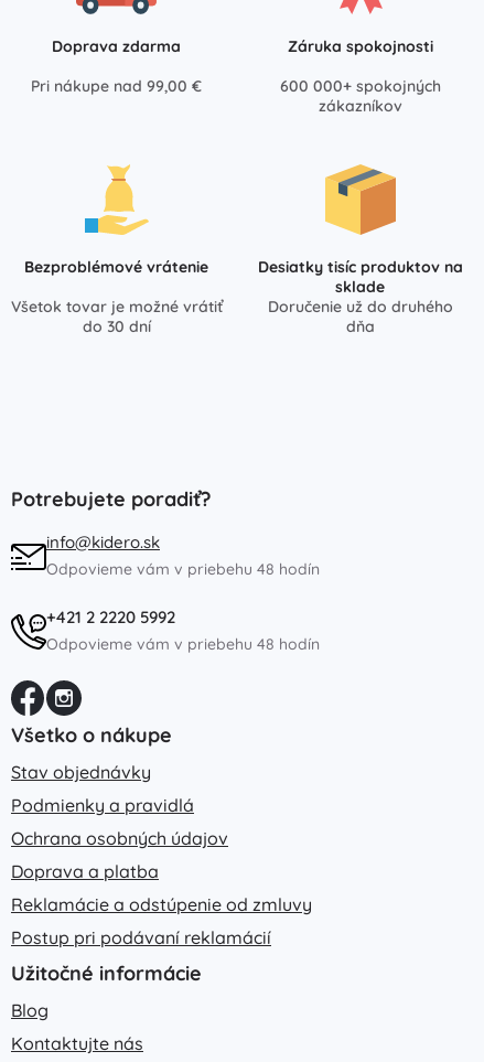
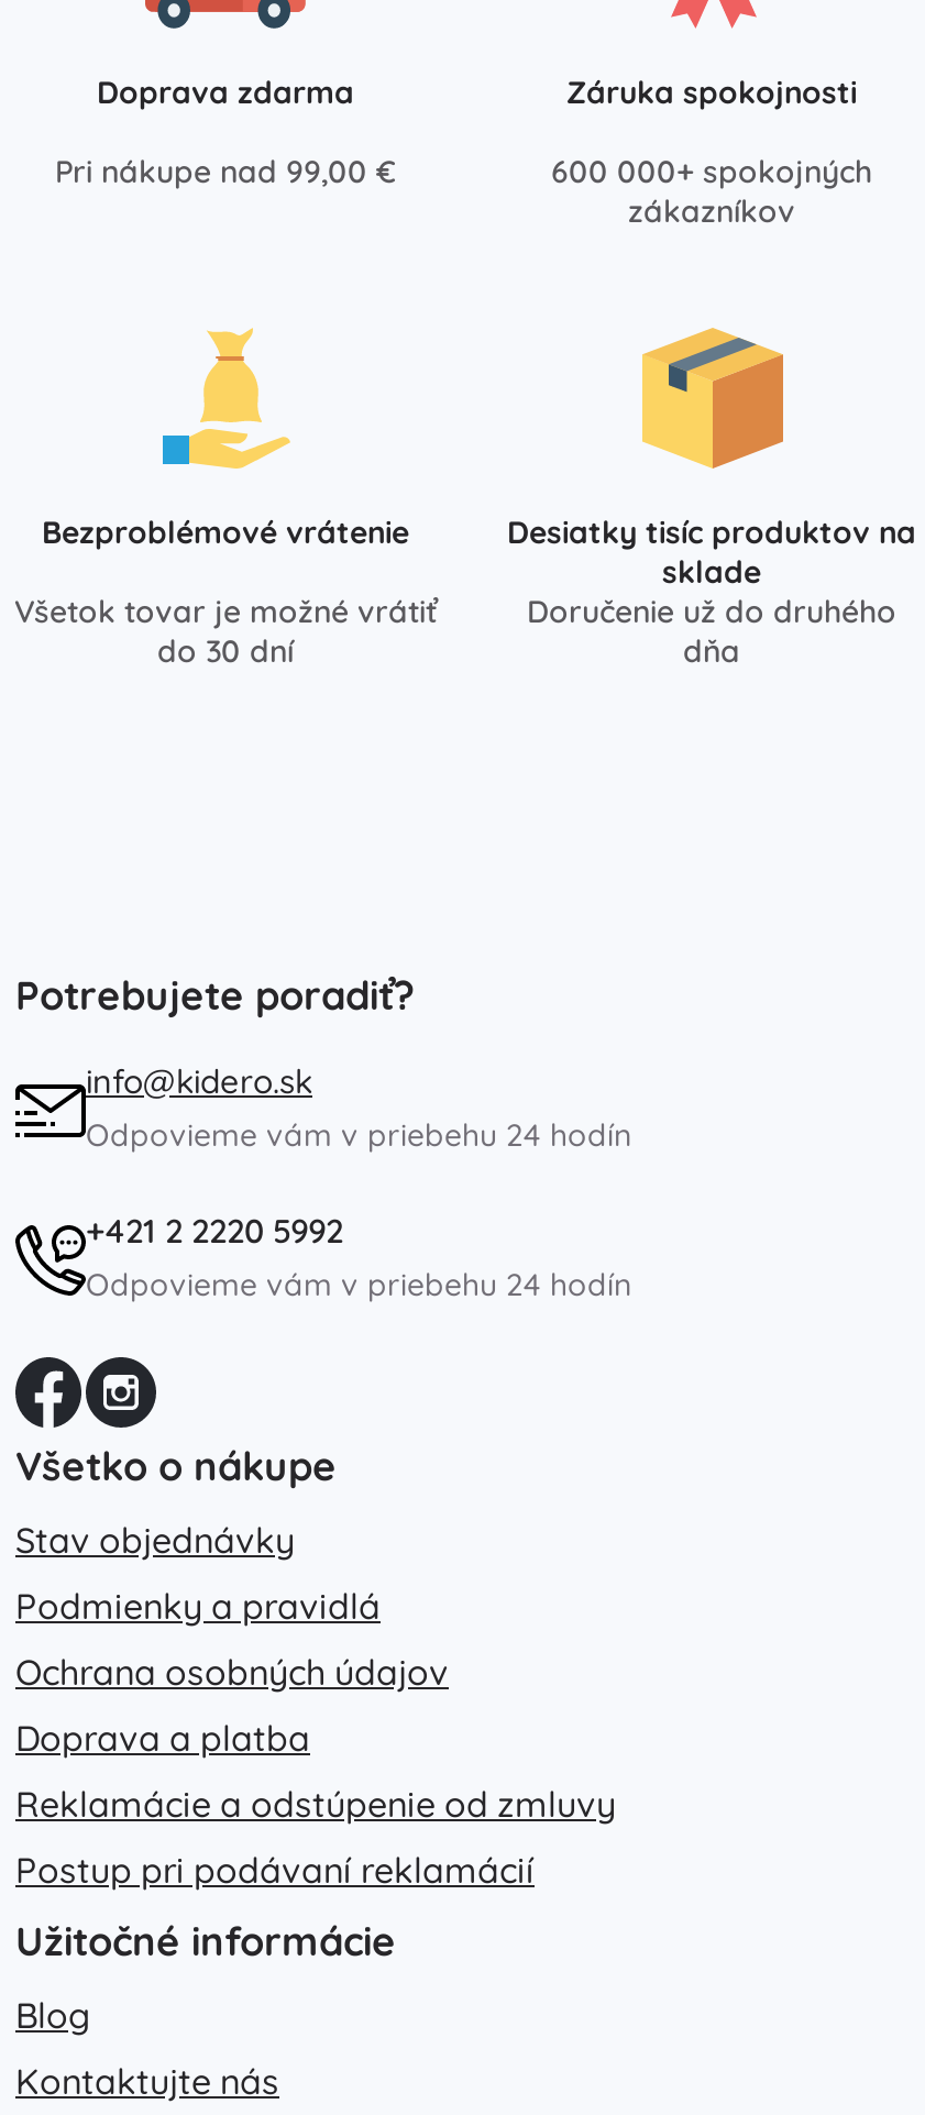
[46,559,320,578] Odpovieme vám v priebehu 48 hodín -> [86,1114,631,1154] Odpovieme vám v priebehu 24 hodín
[46,634,320,653] Odpovieme vám v priebehu 48 hodín -> [86,1264,631,1303] Odpovieme vám v priebehu 24 hodín

